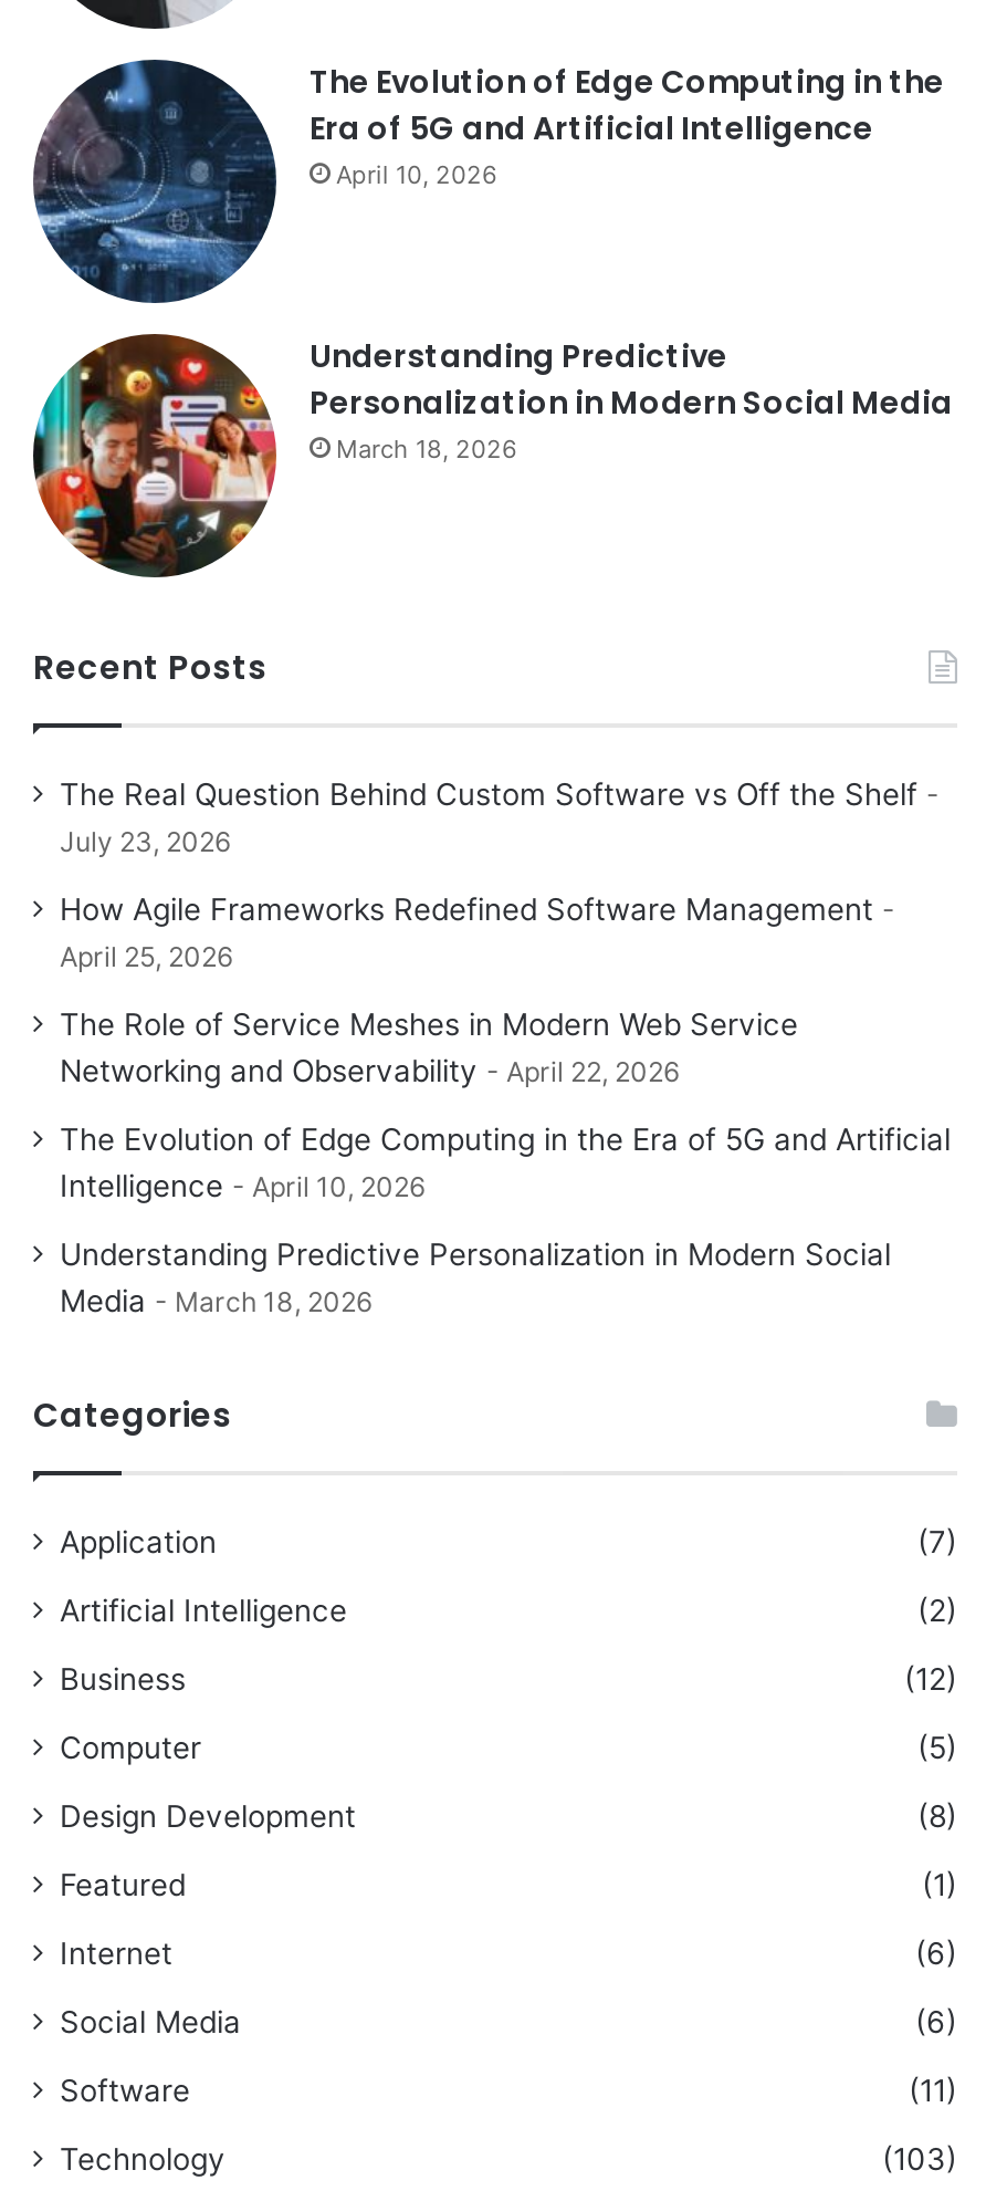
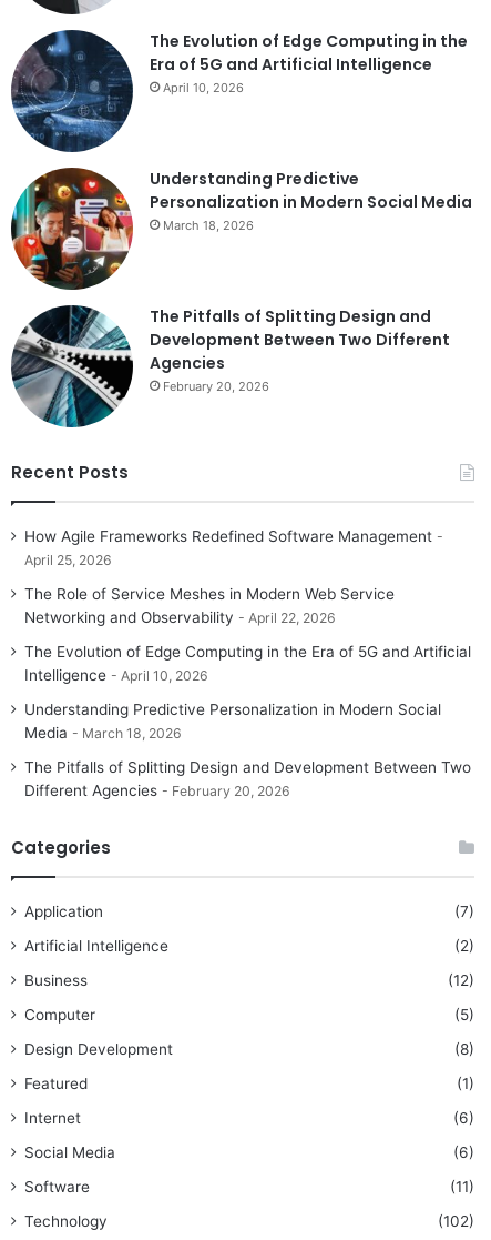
none -> [11,305,450,394] [image] | The Pitfalls of Splitting Design and | Development Between Two Different | Agencies | February 20, 2026
[60,776,917,858] The Real Question Behind Custom Software vs Off the Shelf | July 23, 2026 -> none
none -> [24,758,471,799] The Pitfalls of Splitting Design and Development Between Two | Different Agencies | February 20, 2026
[882,2141,957,2176] (103) -> [438,1212,474,1230] (102)

